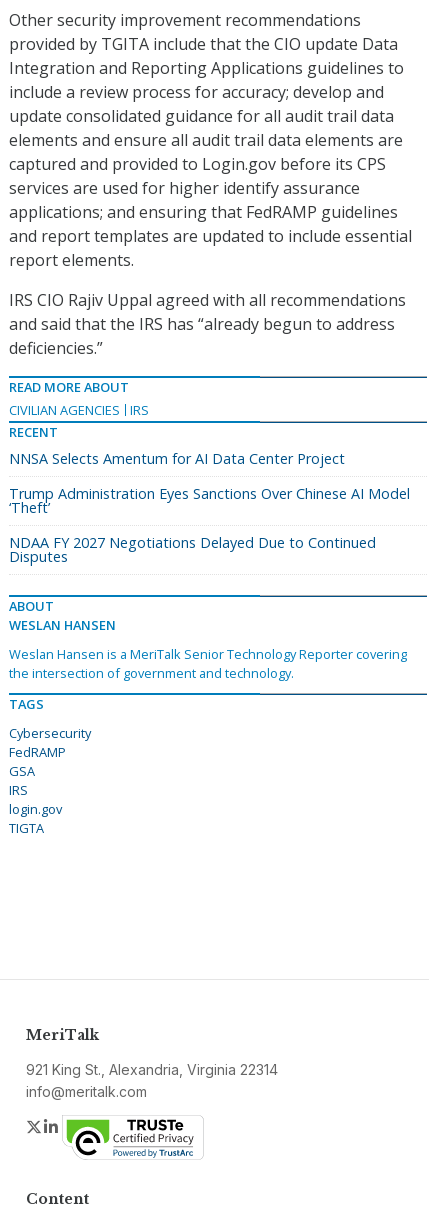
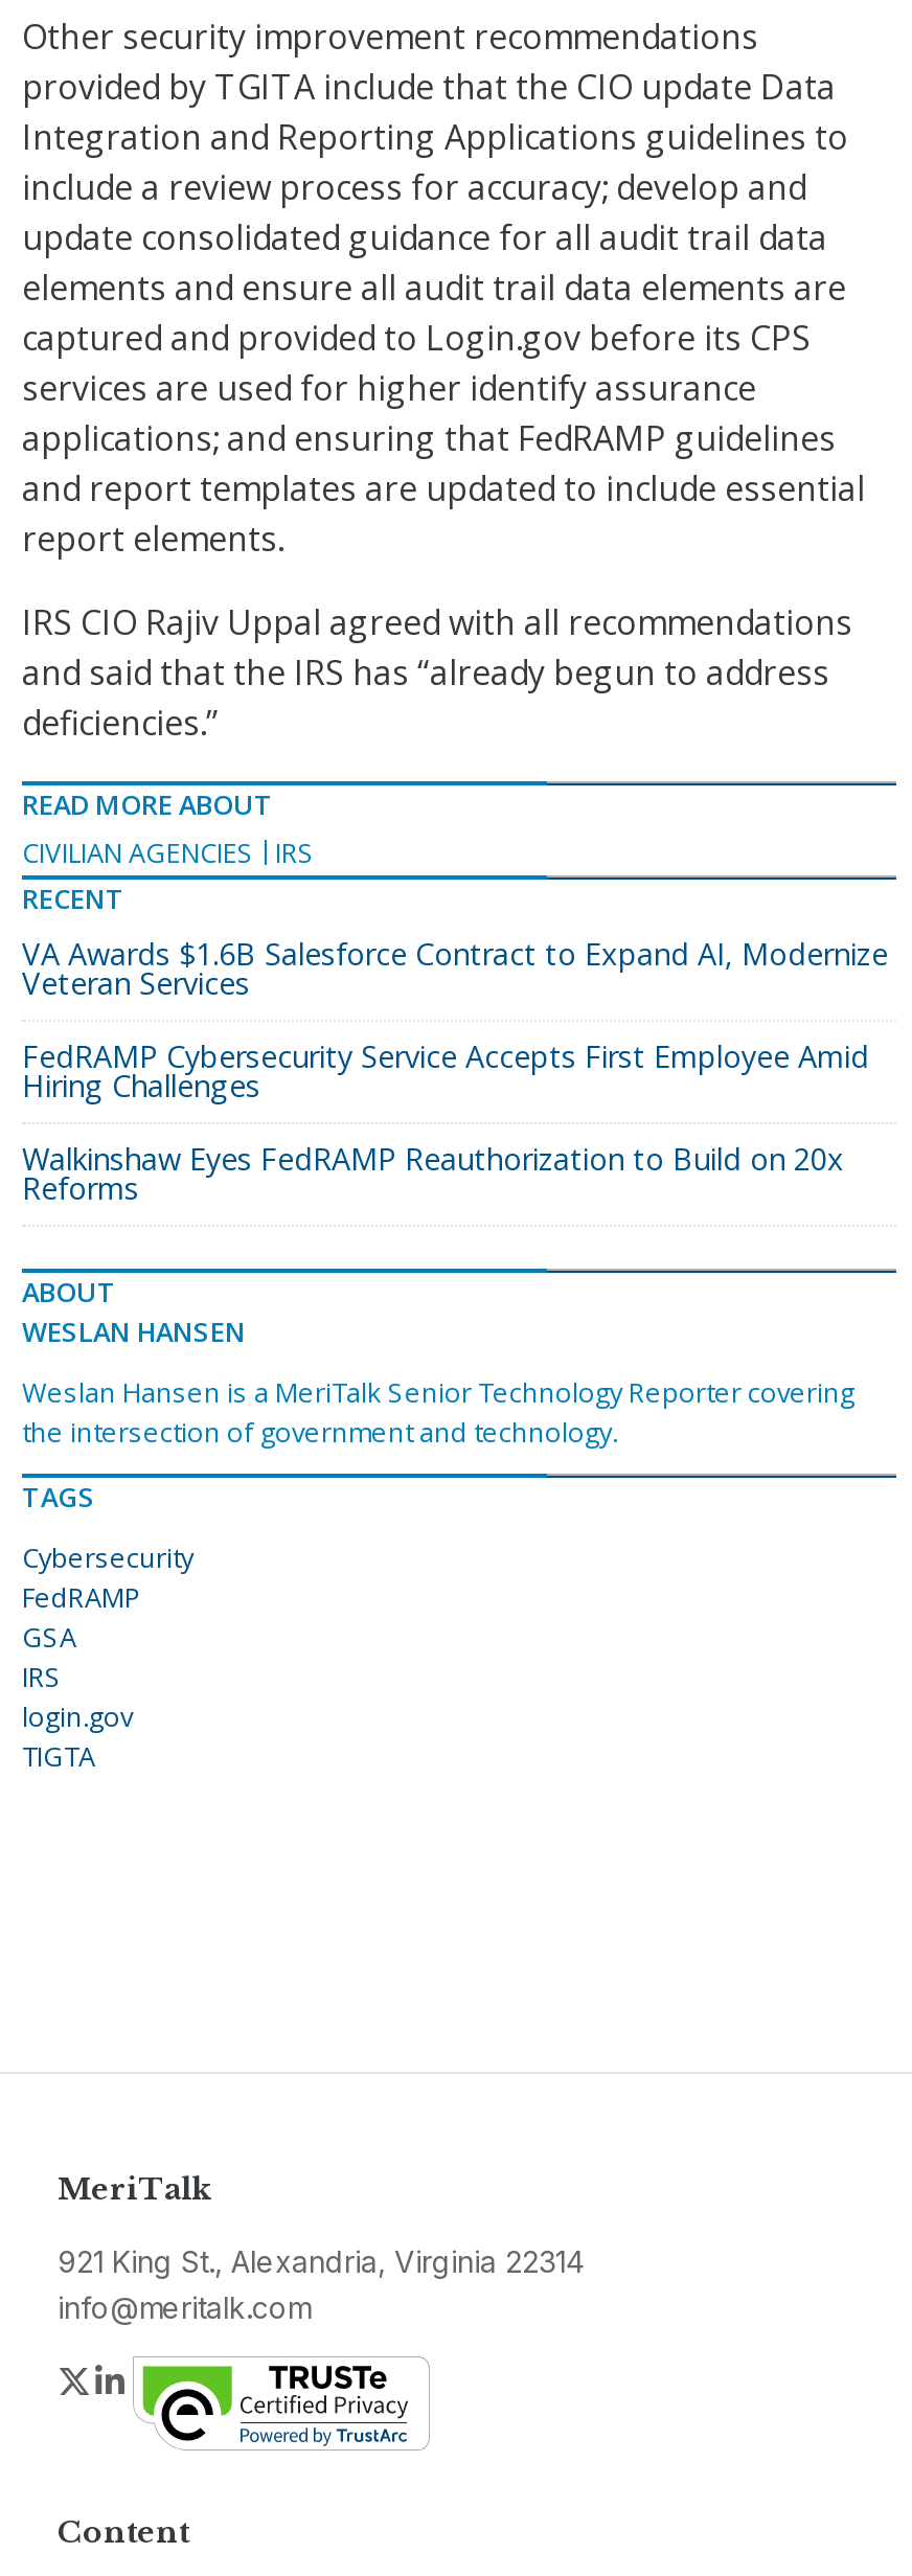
[9,449,345,468] NNSA Selects Amentum for AI Data Center Project -> [22,934,888,1003] VA Awards $1.6B Salesforce Contract to Expand AI, Modernize | Veteran Services
[9,484,410,517] Trump Administration Eyes Sanctions Over Chinese AI Model | ‘Theft’ -> [22,1037,869,1106] FedRAMP Cybersecurity Service Accepts First Employee Amid | Hiring Challenges
[9,533,376,566] NDAA FY 2027 Negotiations Delayed Due to Continued | Disputes -> [22,1139,844,1208] Walkinshaw Eyes FedRAMP Reauthorization to Build on 20x | Reforms

